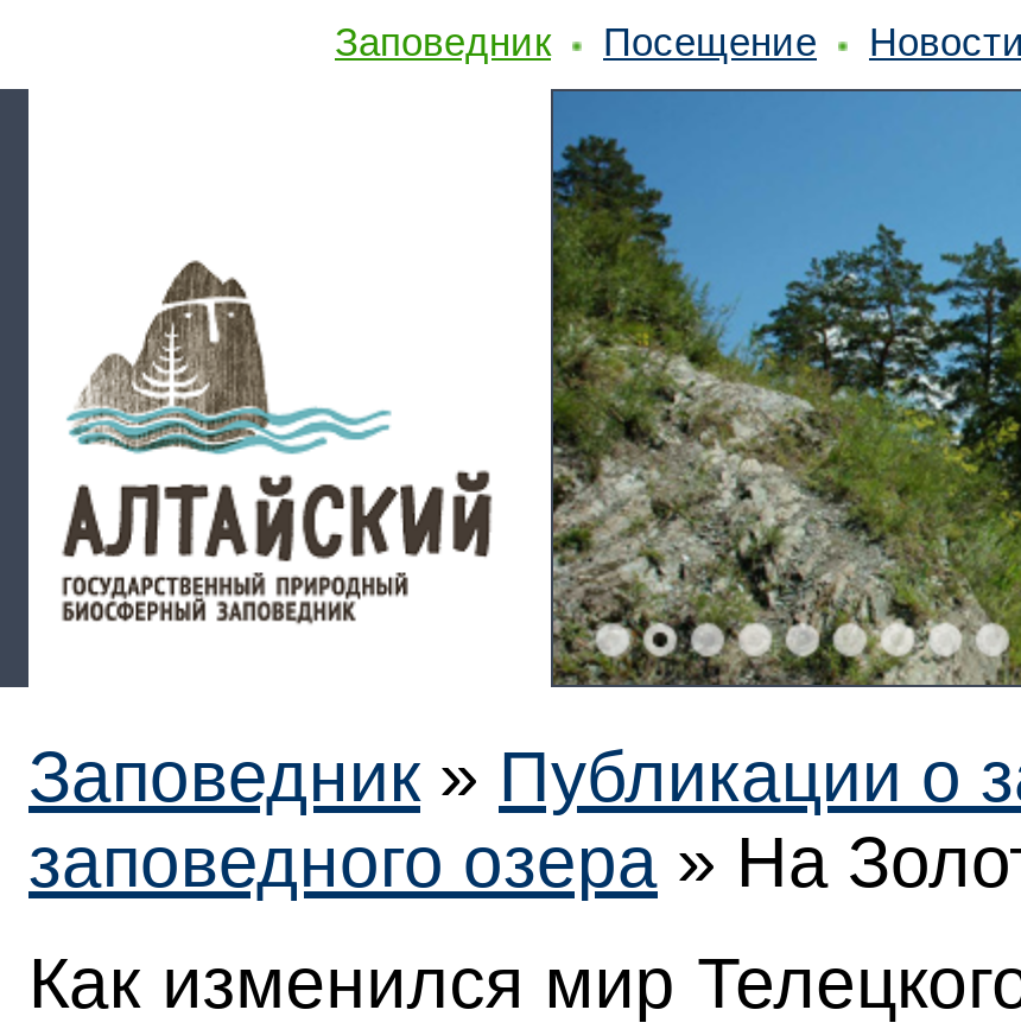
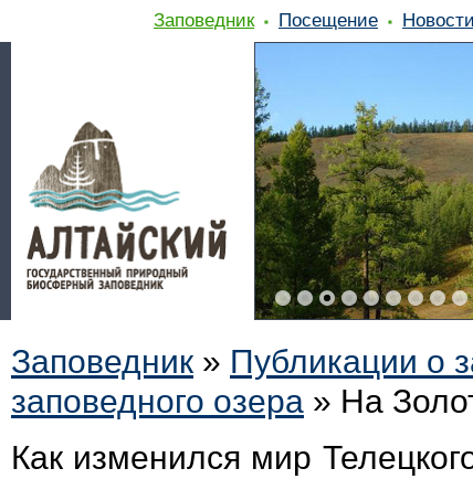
[551,91,1014,687] [image] -> [254,43,470,319] [image]

